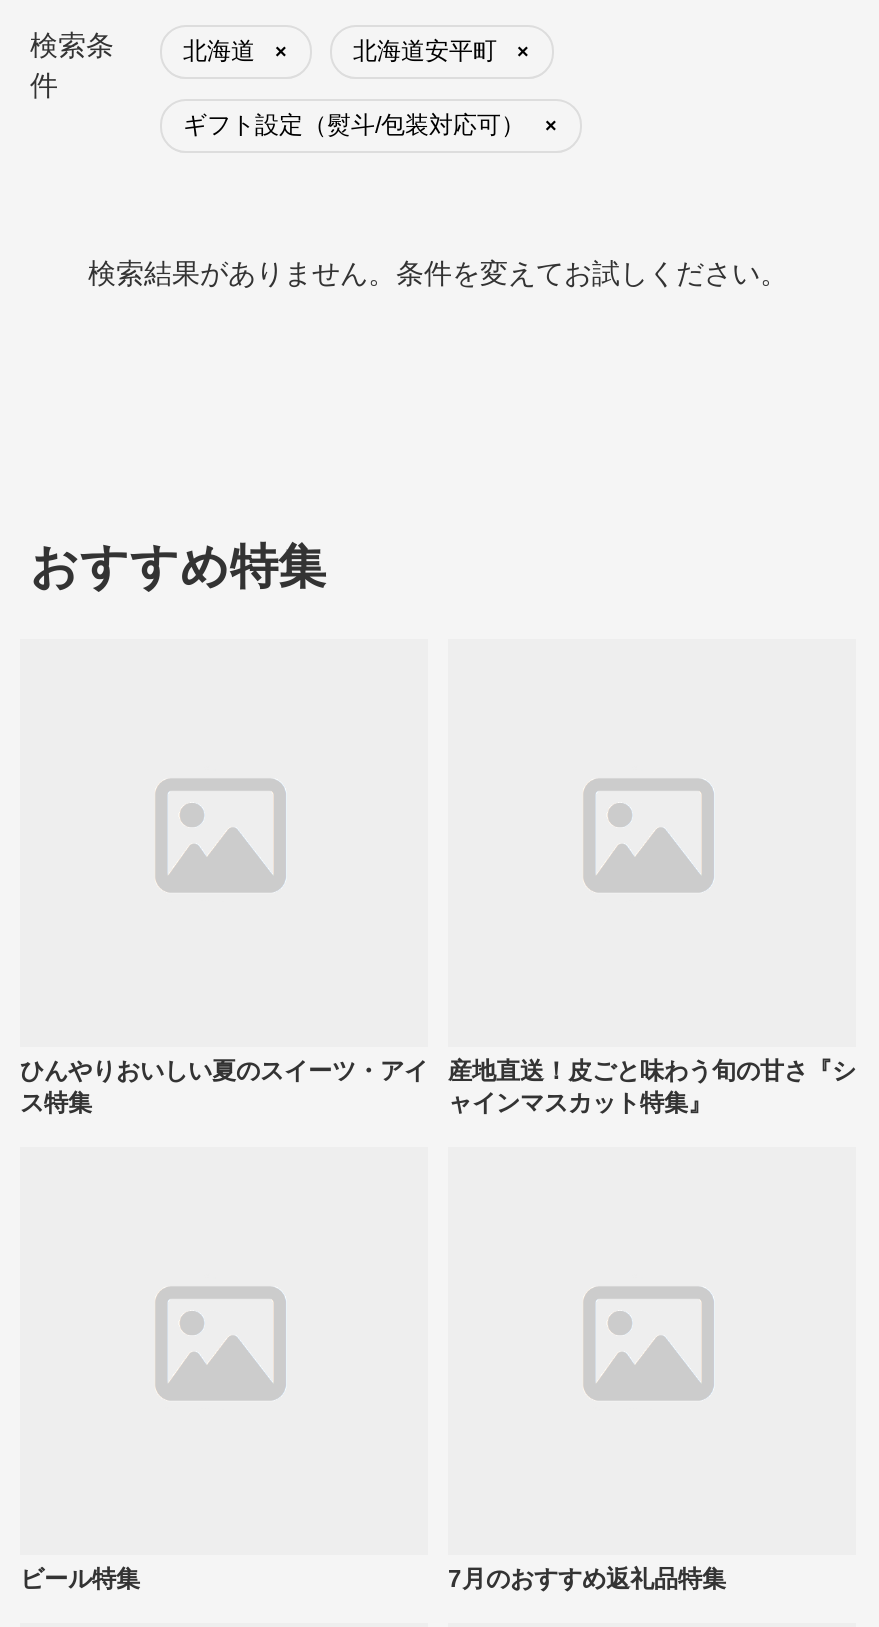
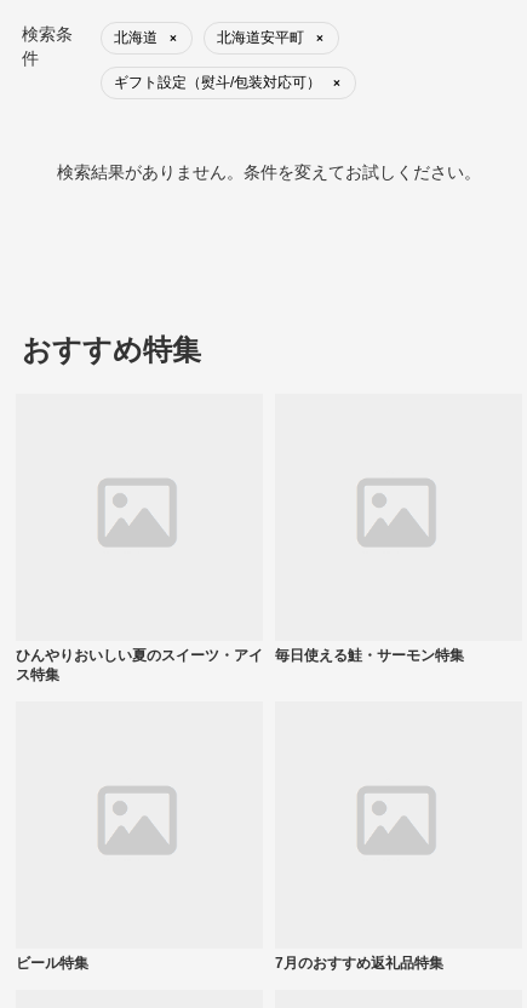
[448,1056,856,1116] 産地直送！皮ごと味わう旬の甘さ『シ | ャインマスカット特集』 -> [275,646,464,663] 毎日使える鮭・サーモン特集

